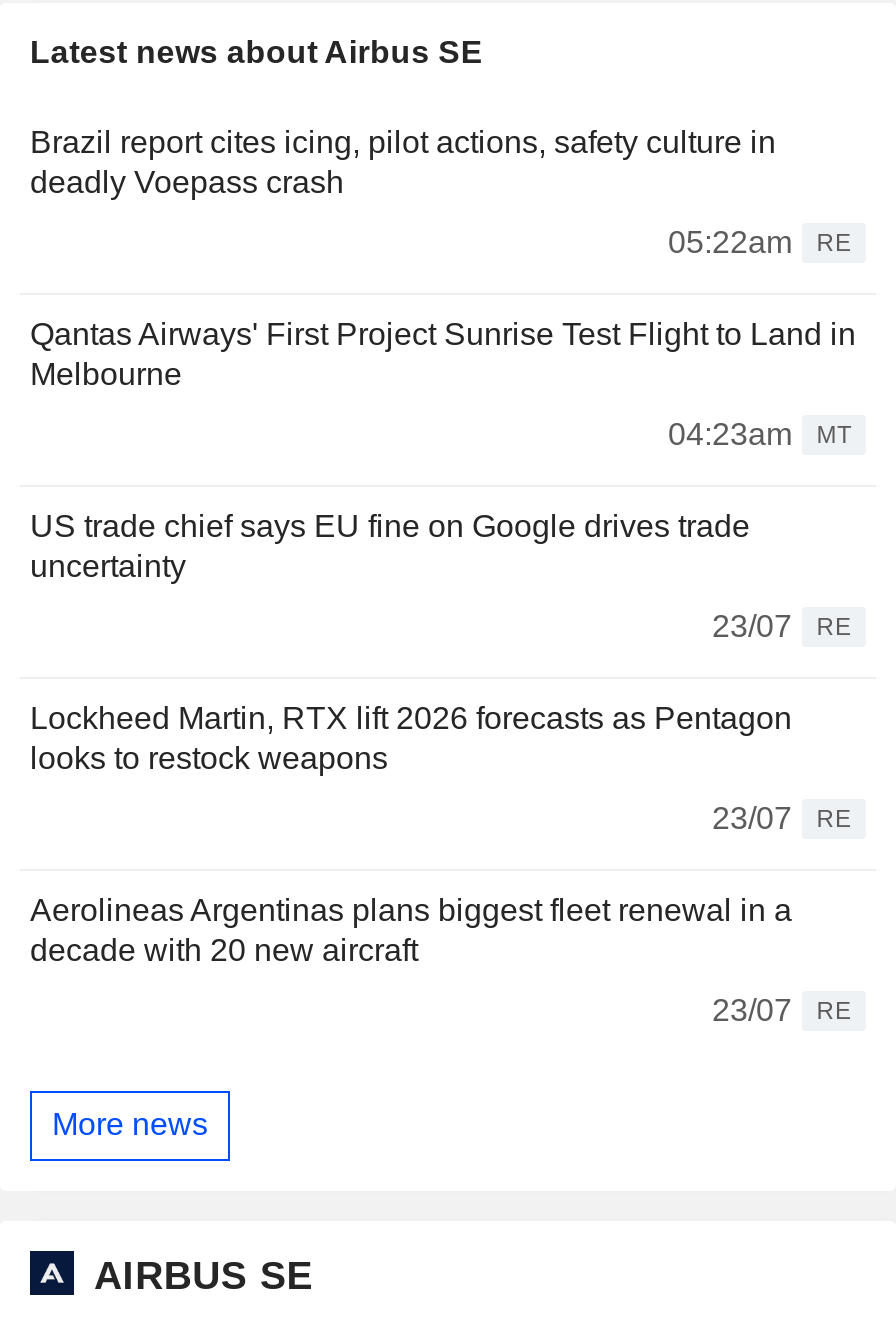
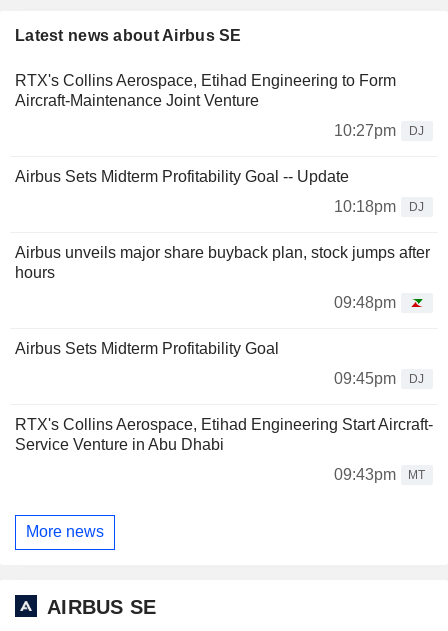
[30,124,856,450] Brazil report cites icing, pilot actions, safety culture in | deadly Voepass crash | 05:22am | RE | Qantas Airways' First Project Sunrise Test Flight to Land in | Melbourne | 04:23am -> [15,72,433,483] RTX's Collins Aerospace, Etihad Engineering to Form | Aircraft-Maintenance Joint Venture | 10:27pm | DJ | Airbus Sets Midterm Profitability Goal -- Update | 10:18pm | DJ | Airbus unveils major share buyback plan, stock jumps after | hours | 09:48pm | Airbus Sets Midterm Profitability Goal | 09:45pm | DJ | RTX's Collins Aerospace, Etihad Engineering Start Aircraft- | Service Venture in Abu Dhabi | 09:43pm
moved [817,420,851,448] -> [408,468,426,482]: MT
[30,508,851,1026] US trade chief says EU fine on Google drives trade | uncertainty | 23/07 | RE | Lockheed Martin, RTX lift 2026 forecasts as Pentagon | looks to restock weapons | 23/07 | RE | Aerolineas Argentinas plans biggest fleet renewal in a | decade with 20 new aircraft | 23/07 | RE -> none

